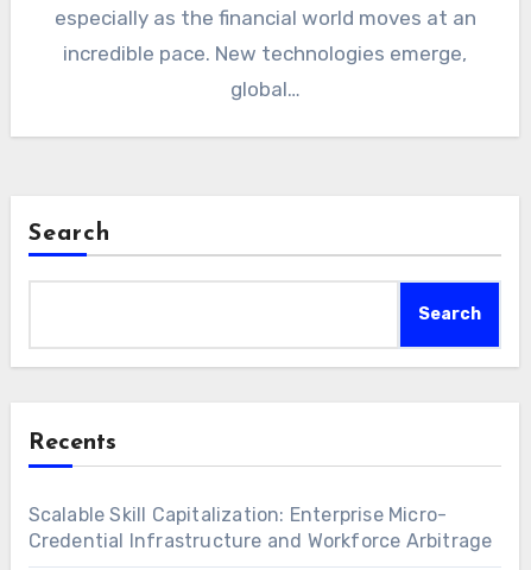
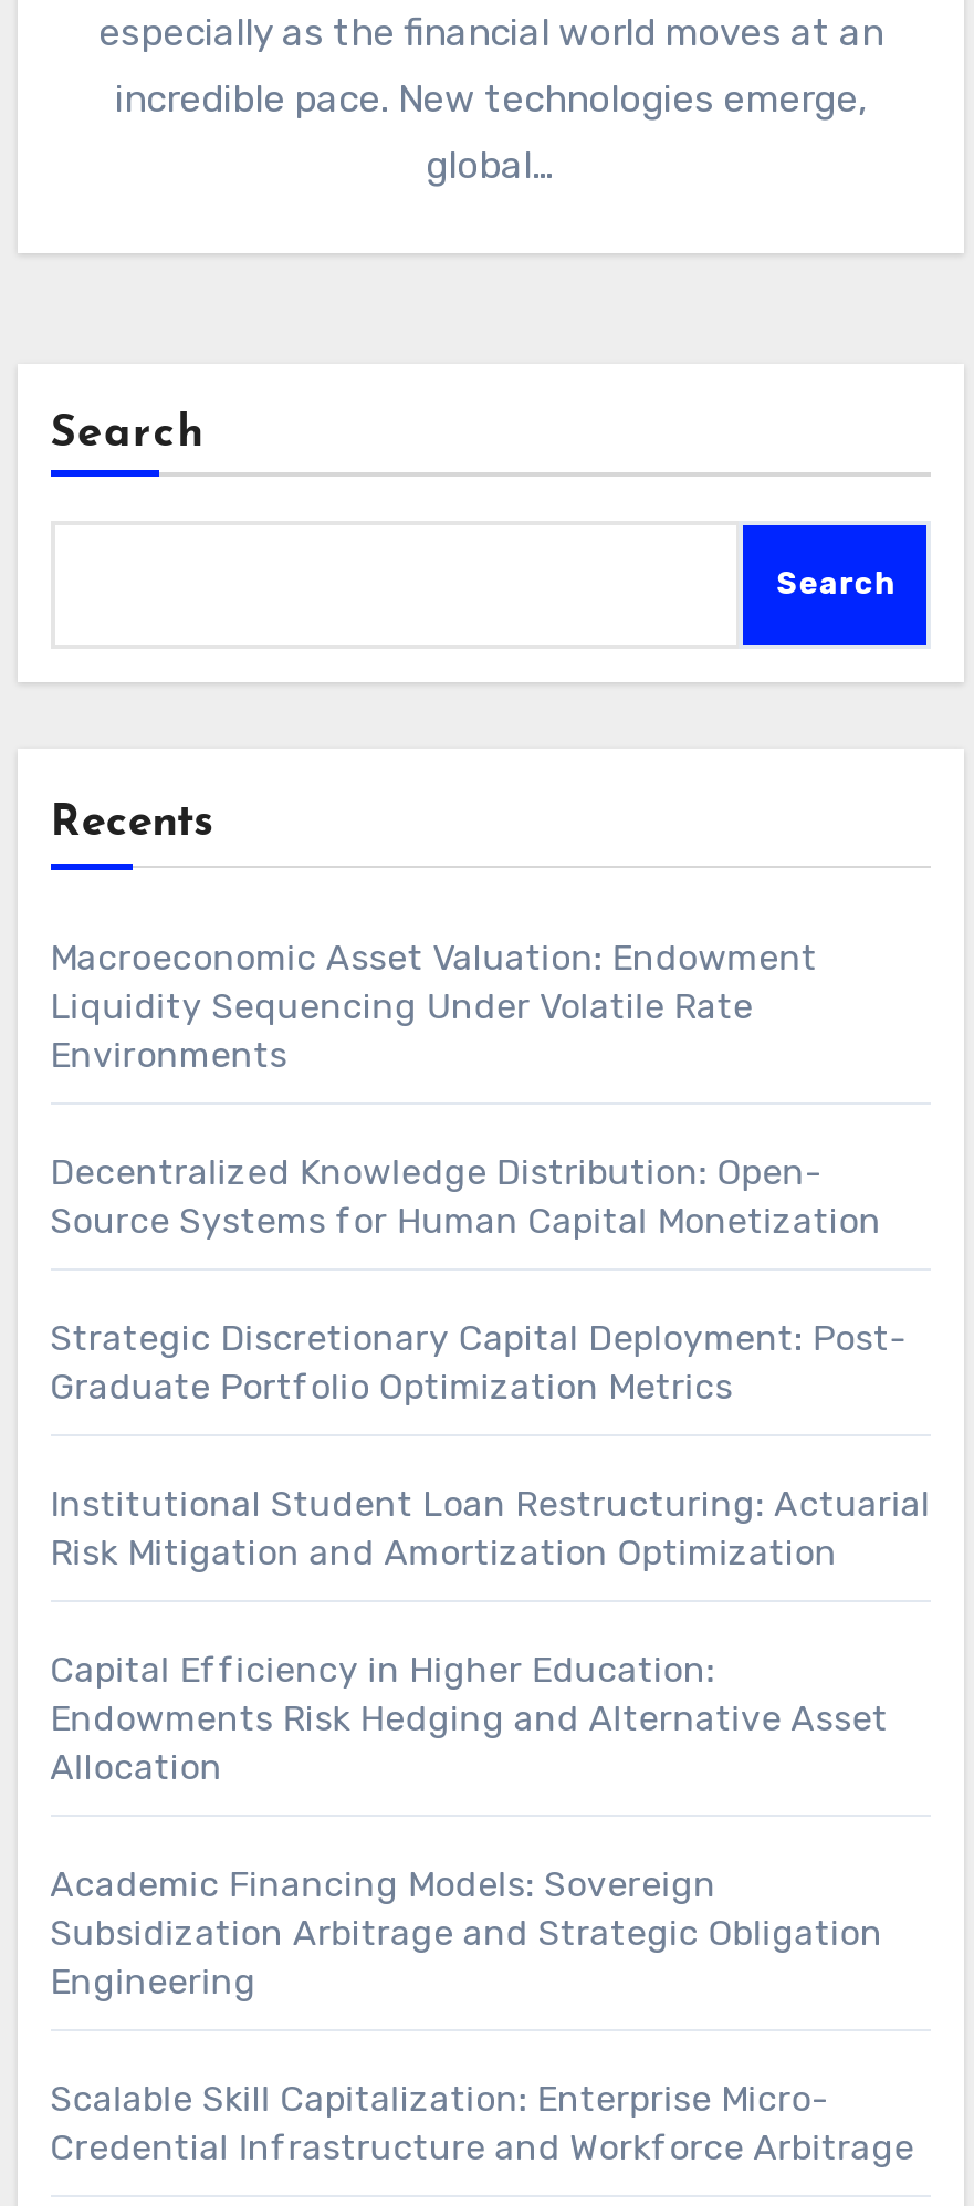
none -> [50,936,930,2002] Macroeconomic Asset Valuation: Endowment | Liquidity Sequencing Under Volatile Rate | Environments | Decentralized Knowledge Distribution: Open- | Source Systems for Human Capital Monetization | Strategic Discretionary Capital Deployment: Post- | Graduate Portfolio Optimization Metrics | Institutional Student Loan Restructuring: Actuarial | Risk Mitigation and Amortization Optimization | Capital Efficiency in Higher Education: | Endowments Risk Hedging and Alternative Asset | Allocation | Academic Financing Models: Sovereign | Subsidization Arbitrage and Strategic Obligation | Engineering

